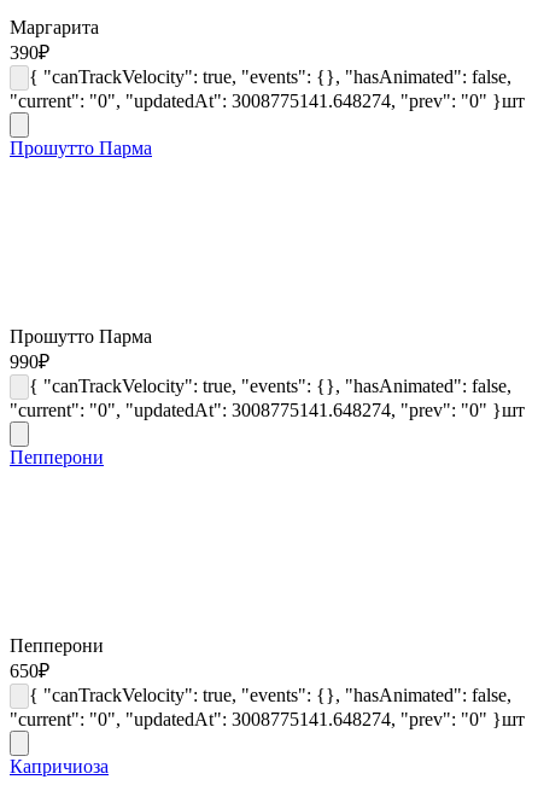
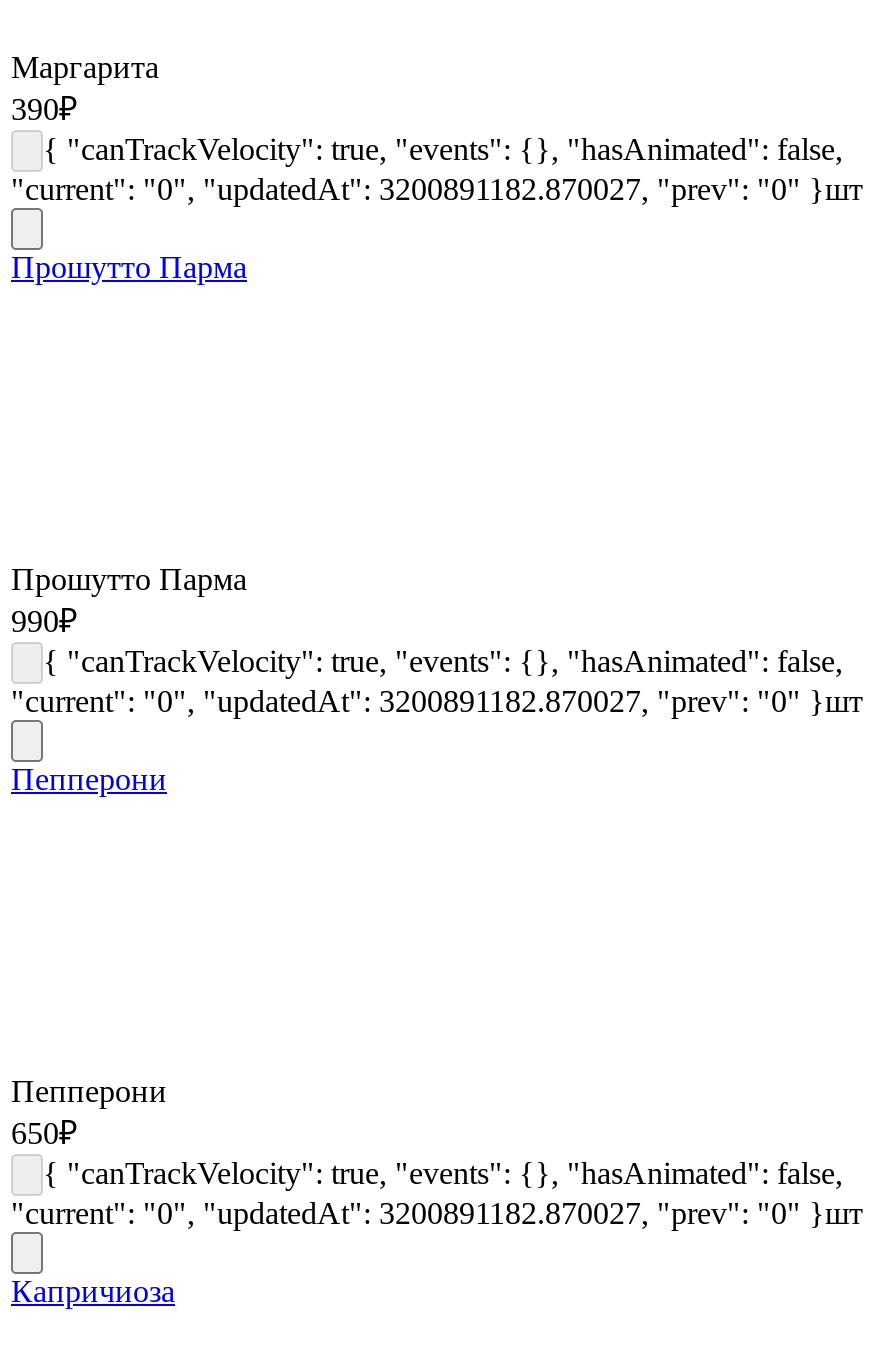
[10,91,525,111] "current": "0", "updatedAt": 3008775141.648274, "prev": "0" }шт -> [11,172,863,206] "current": "0", "updatedAt": 3200891182.870027, "prev": "0" }шт
[10,400,525,420] "current": "0", "updatedAt": 3008775141.648274, "prev": "0" }шт -> [11,684,863,718] "current": "0", "updatedAt": 3200891182.870027, "prev": "0" }шт
[10,709,525,729] "current": "0", "updatedAt": 3008775141.648274, "prev": "0" }шт -> [11,1196,863,1230] "current": "0", "updatedAt": 3200891182.870027, "prev": "0" }шт

